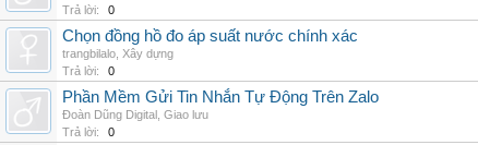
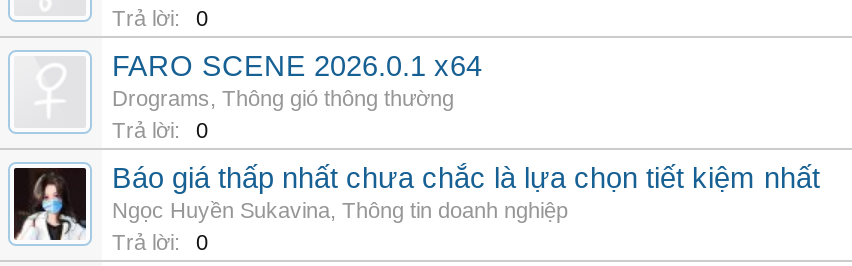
[62,27,358,60] Chọn đồng hồ đo áp suất nước chính xác | trangbilalo, Xây dựng -> [112,50,482,110] FARO SCENE 2026.0.1 x64 | Drograms, Thông gió thông thường
none -> [12,166,84,242] [image]
[62,88,379,121] Phần Mềm Gửi Tin Nhắn Tự Động Trên Zalo | Đoàn Dũng Digital, Giao lưu -> [112,162,820,222] Báo giá thấp nhất chưa chắc là lựa chọn tiết kiệm nhất | Ngọc Huyền Sukavina, Thông tin doanh nghiệp

